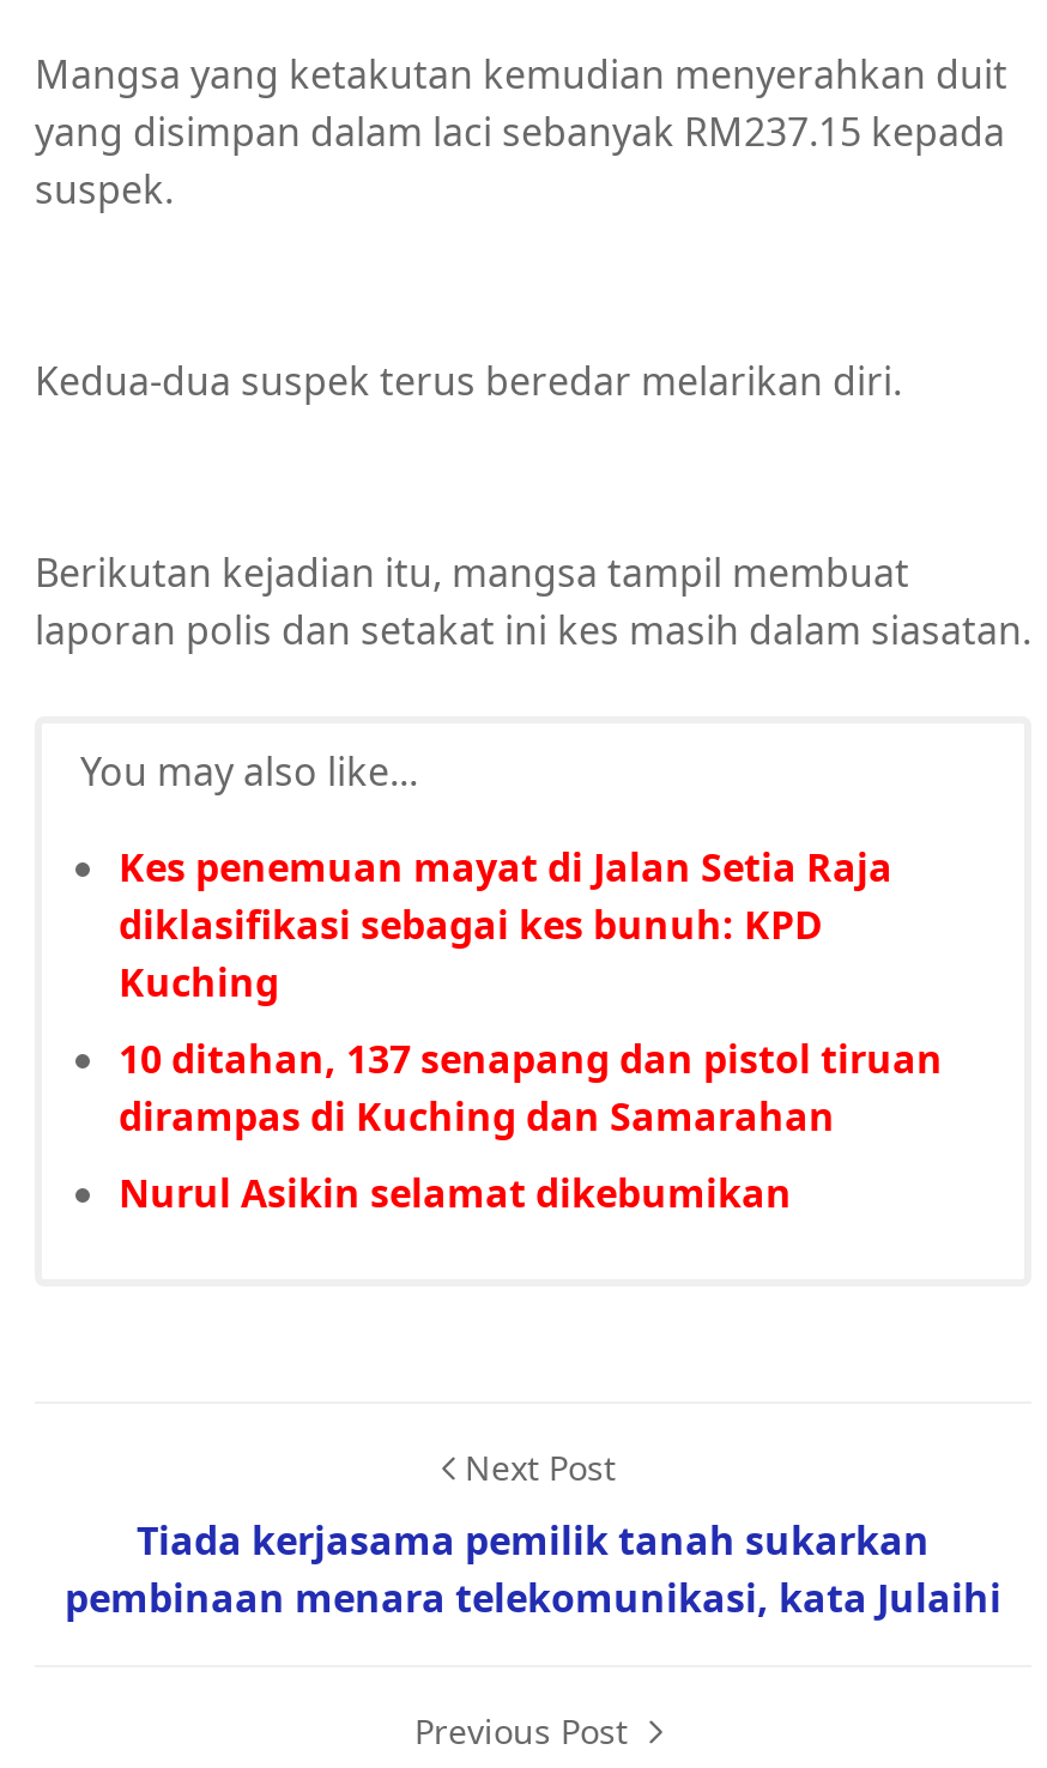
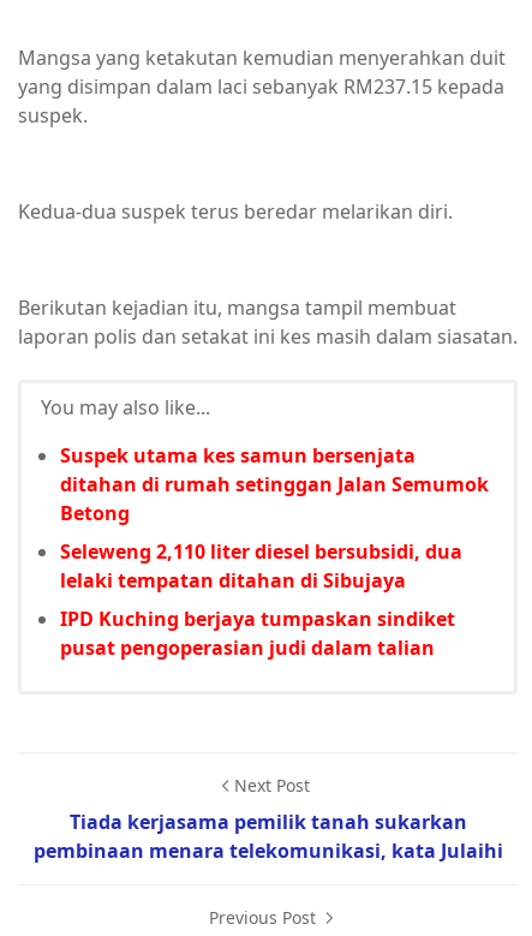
[119,841,892,1009] Kes penemuan mayat di Jalan Setia Raja | diklasifikasi sebagai kes bunuh: KPD | Kuching -> [60,442,489,527] Suspek utama kes samun bersenjata | ditahan di rumah setinggan Jalan Semumok | Betong
[119,1033,943,1143] 10 ditahan, 137 senapang dan pistol tiruan | dirampas di Kuching dan Samarahan -> [60,539,462,594] Seleweng 2,110 liter diesel bersubsidi, dua | lelaki tempatan ditahan di Sibujaya
[119,1167,792,1220] Nurul Asikin selamat dikebumikan -> [60,606,455,661] IPD Kuching berjaya tumpaskan sindiket | pusat pengoperasian judi dalam talian

